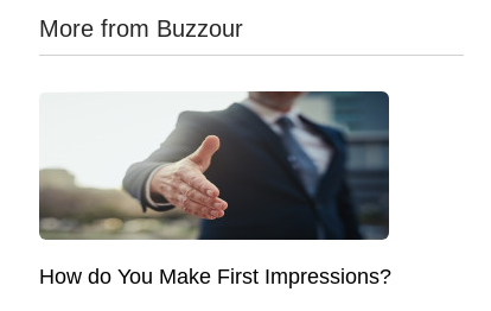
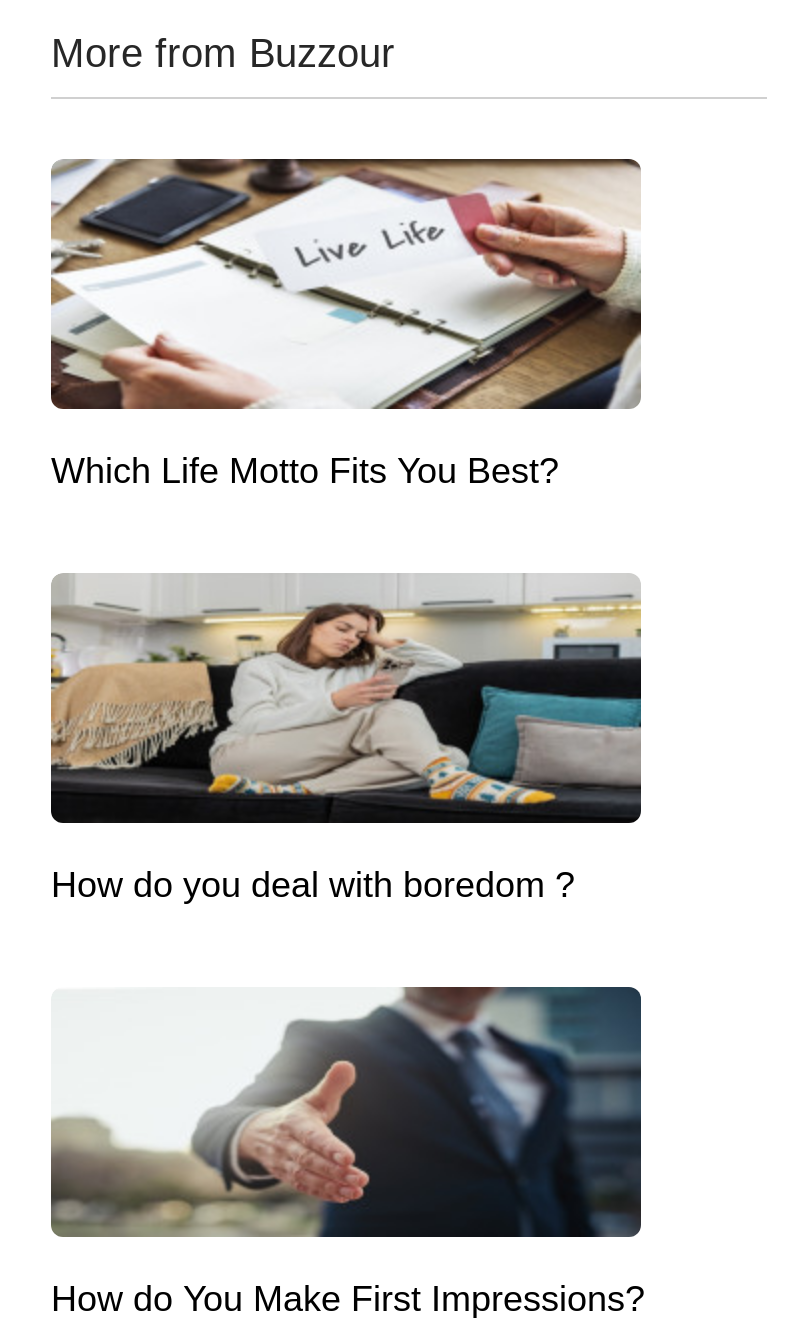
none -> [49,157,643,491] [image] | Which Life Motto Fits You Best?
none -> [49,573,643,905] [image] | How do you deal with boredom ?

